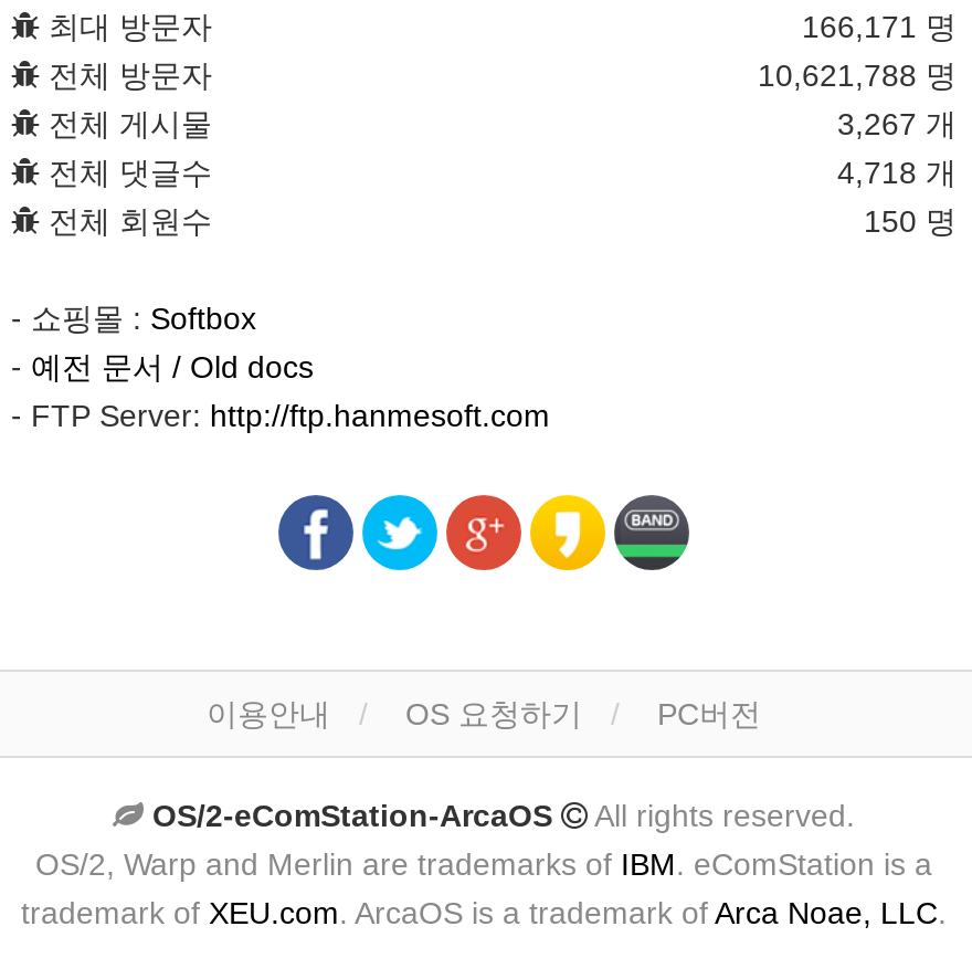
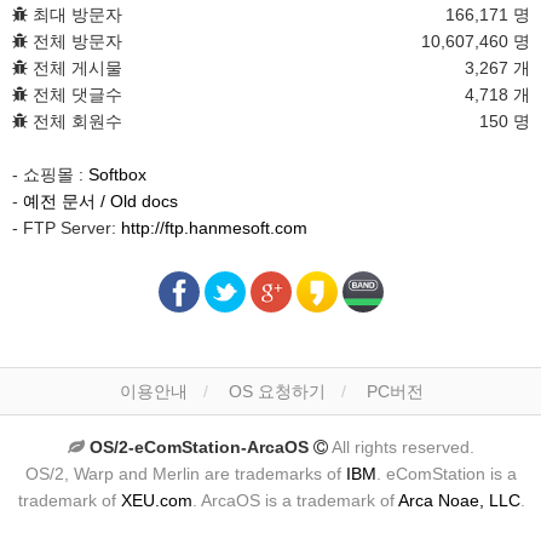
[758,57,957,93] 10,621,788 명 -> [421,31,530,51] 10,607,460 명

